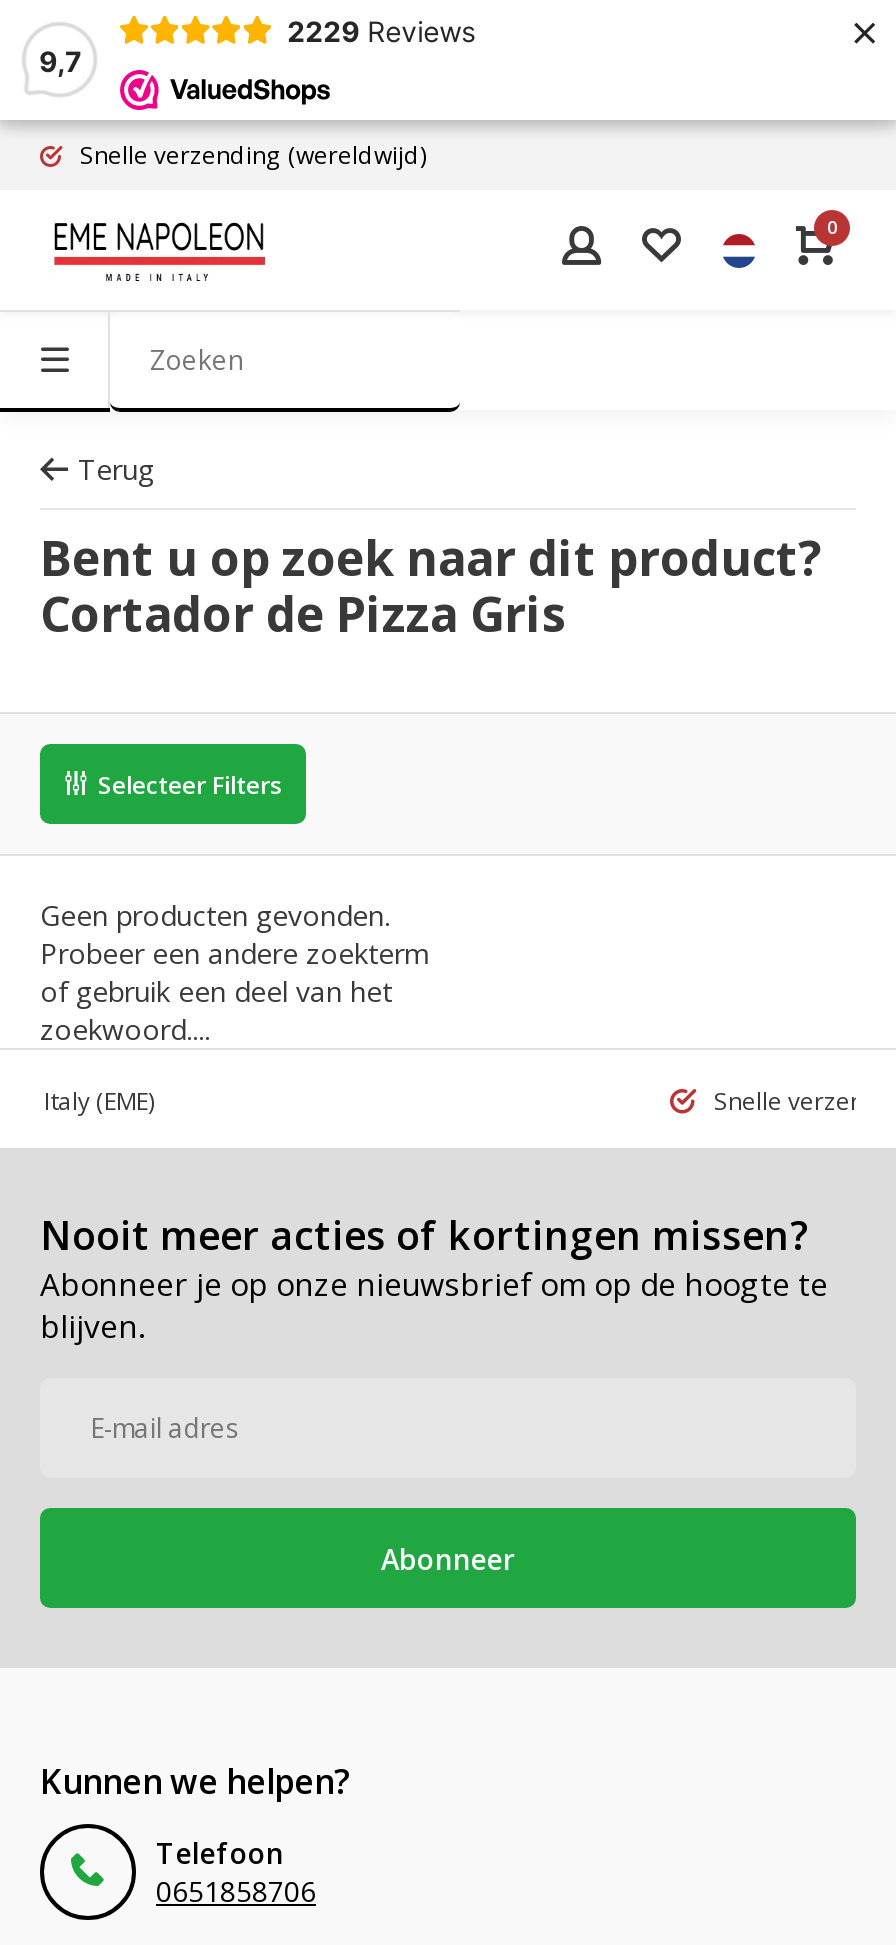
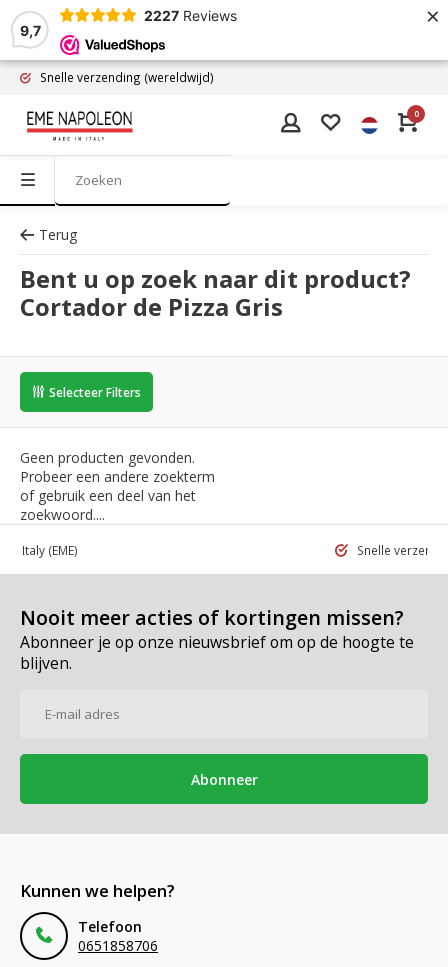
[287,13,475,47] 2229 Reviews -> [144,6,237,23] 2227 Reviews

